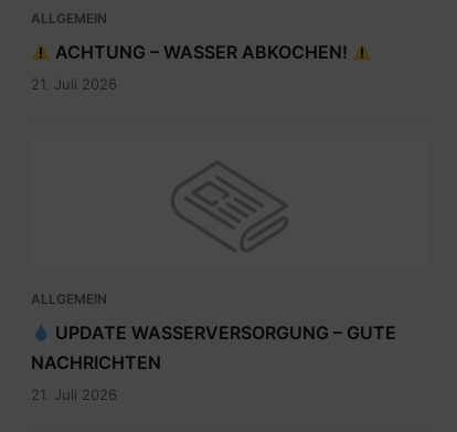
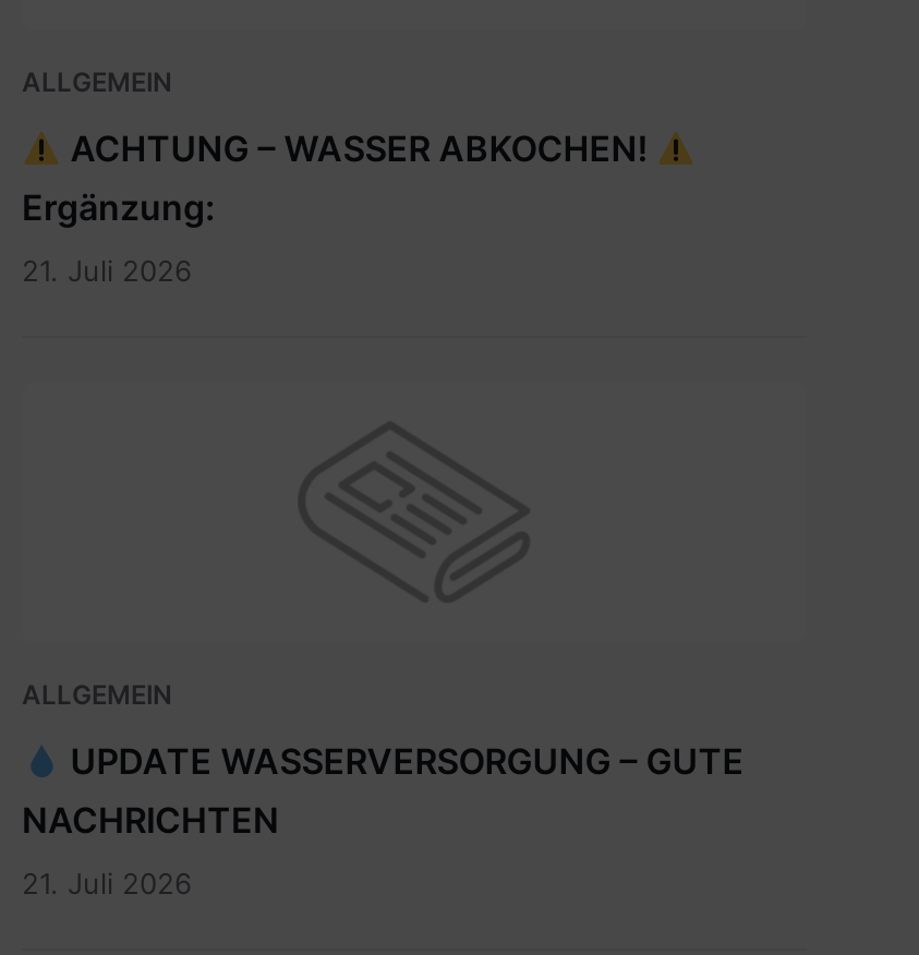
none -> [22,186,216,230] Ergänzung:

